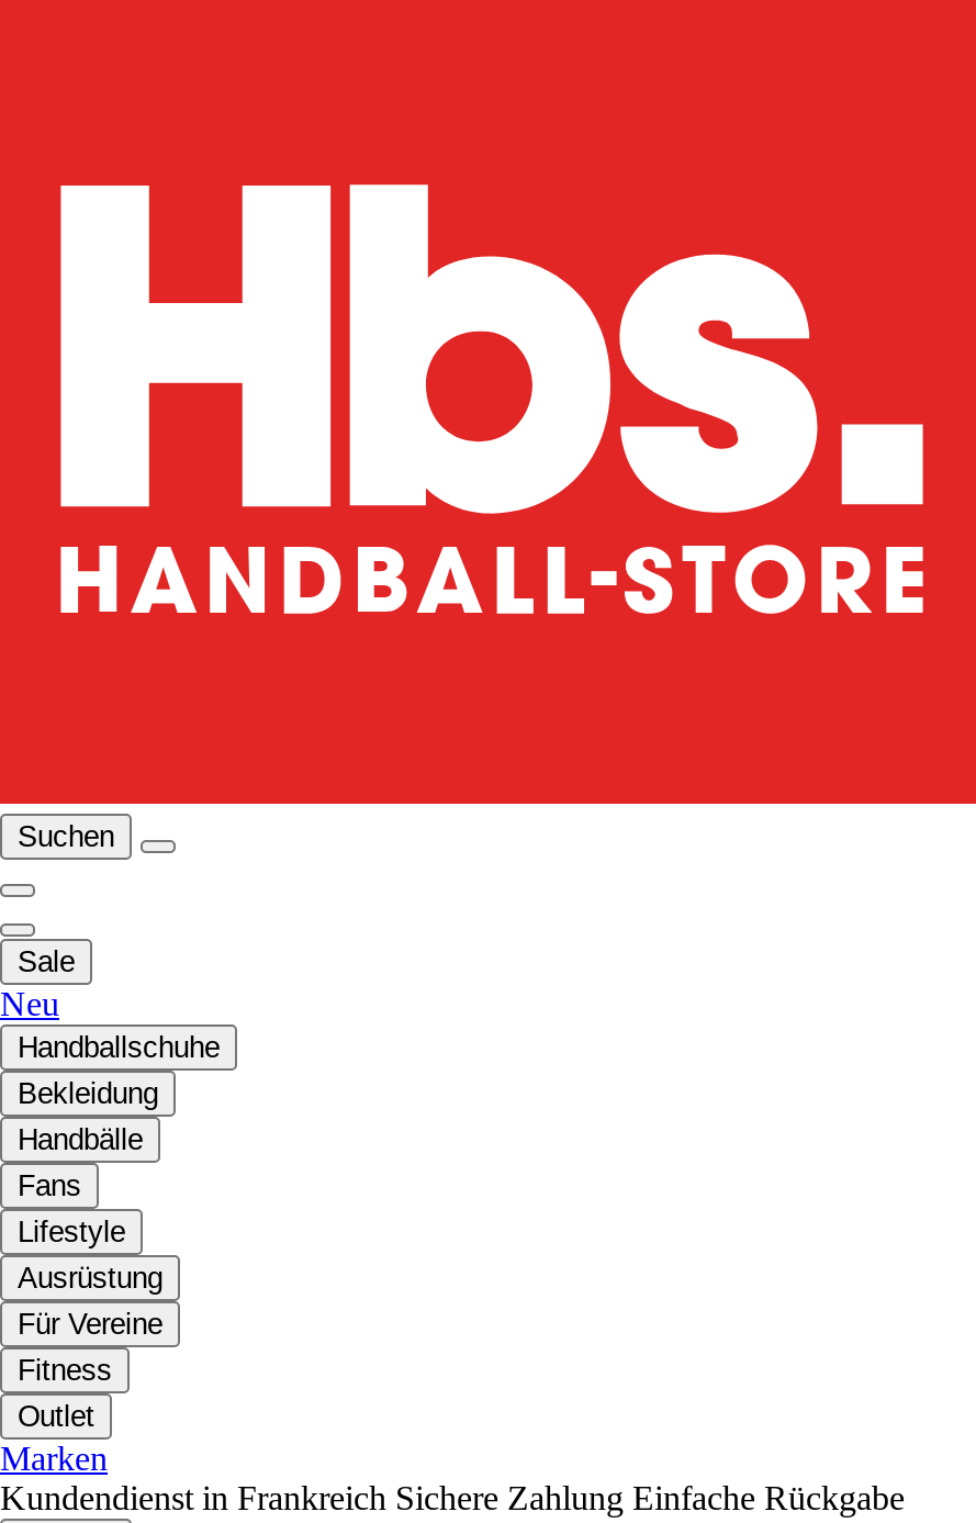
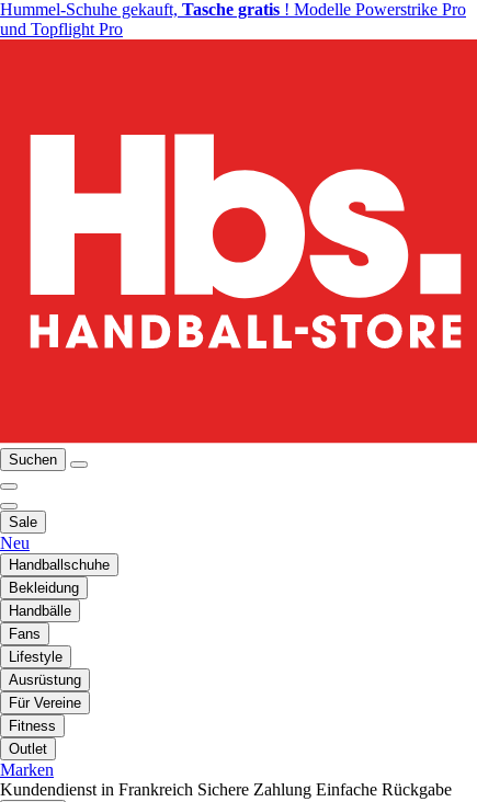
none -> [0,0,466,38] Hummel-Schuhe gekauft, Tasche gratis! Modelle Powerstrike Pro | und Topflight Pro

